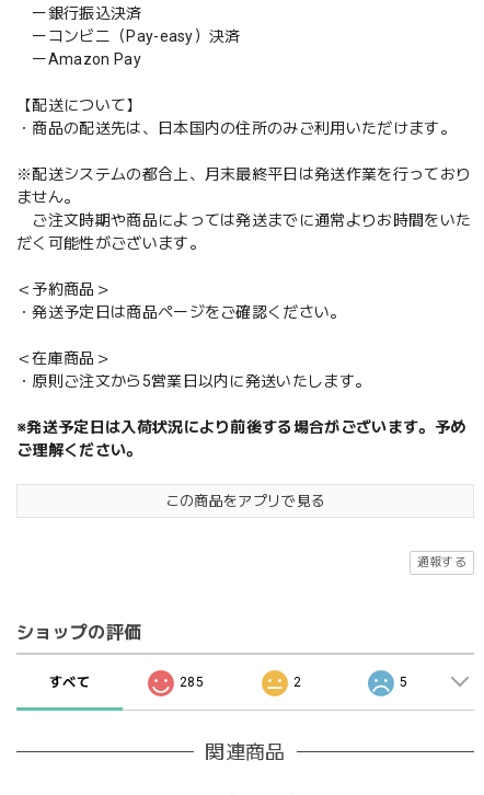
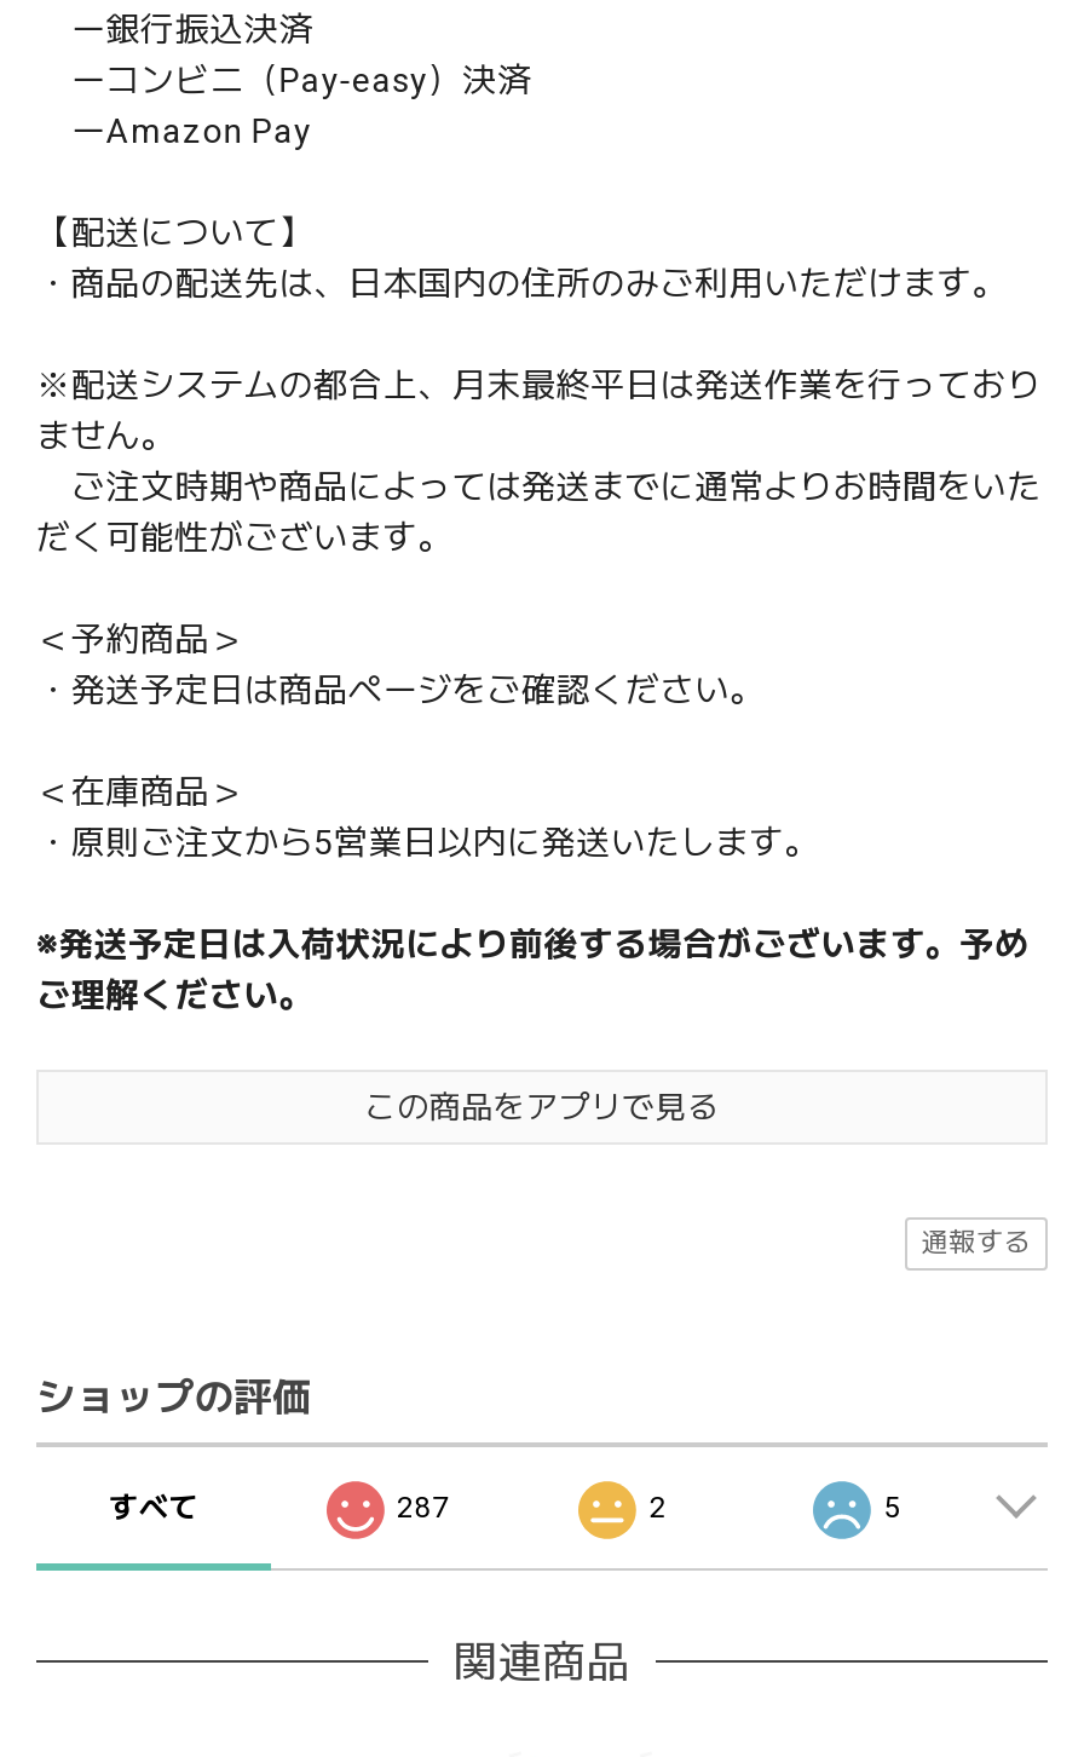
[180,675,204,690] 285 -> [397,1491,450,1525] 287

